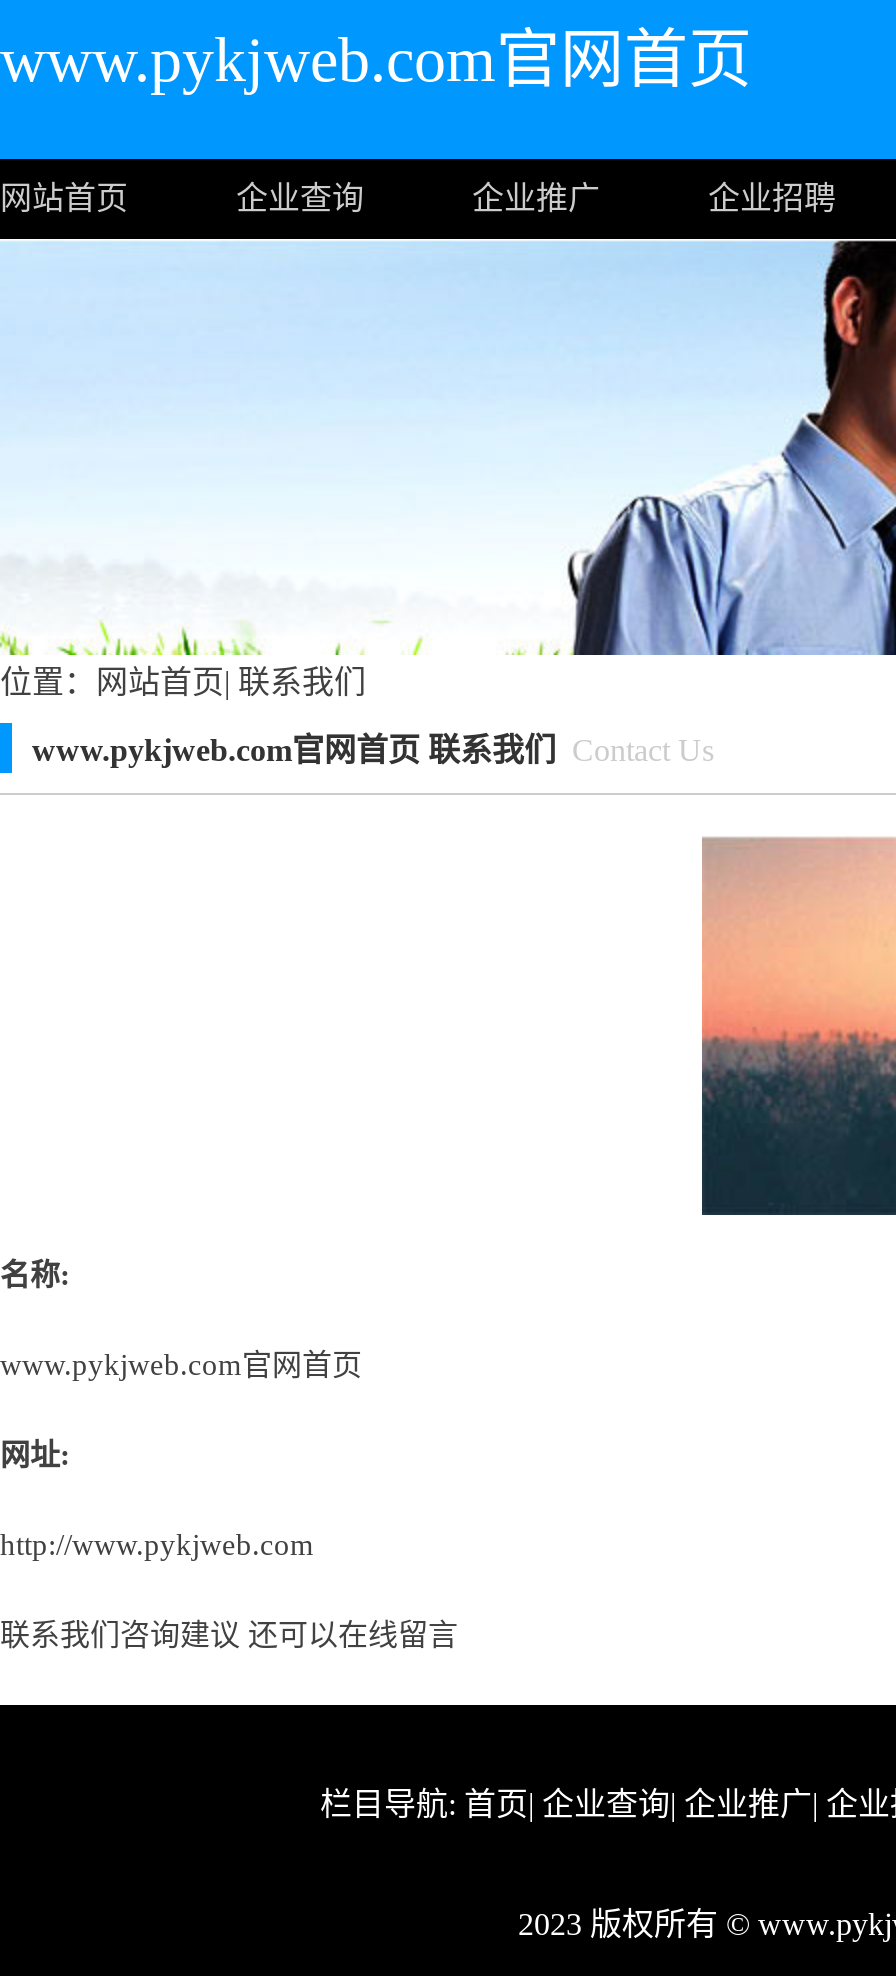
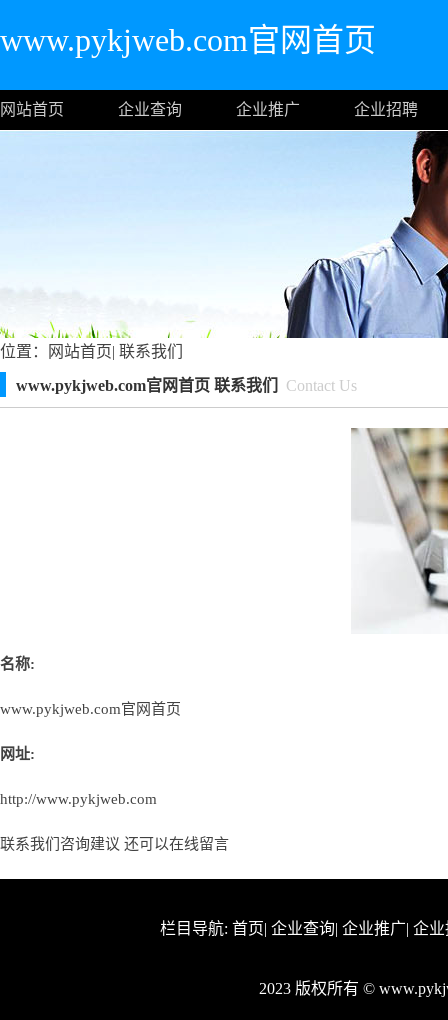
[700,837,890,1217] [image] -> [351,428,445,618] [image]

